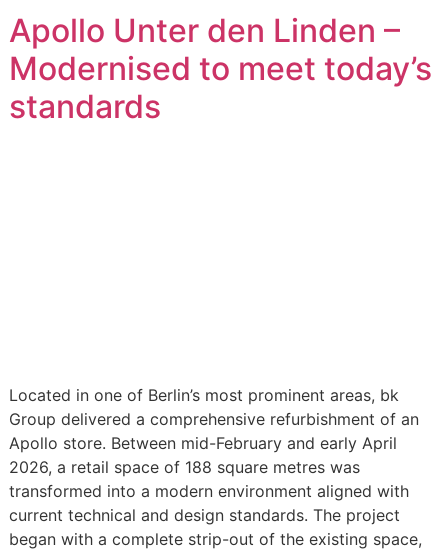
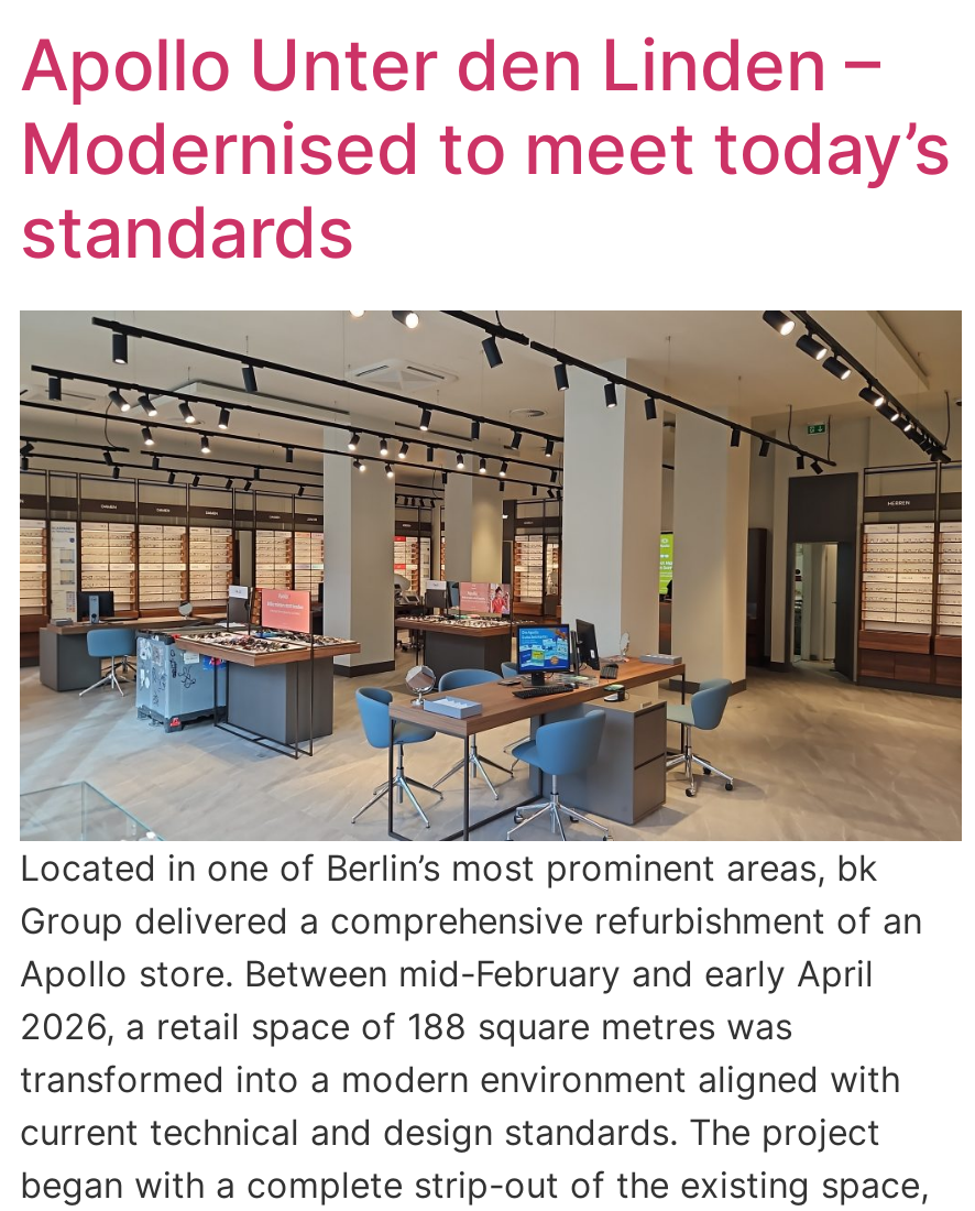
none -> [18,308,964,843] [image]

